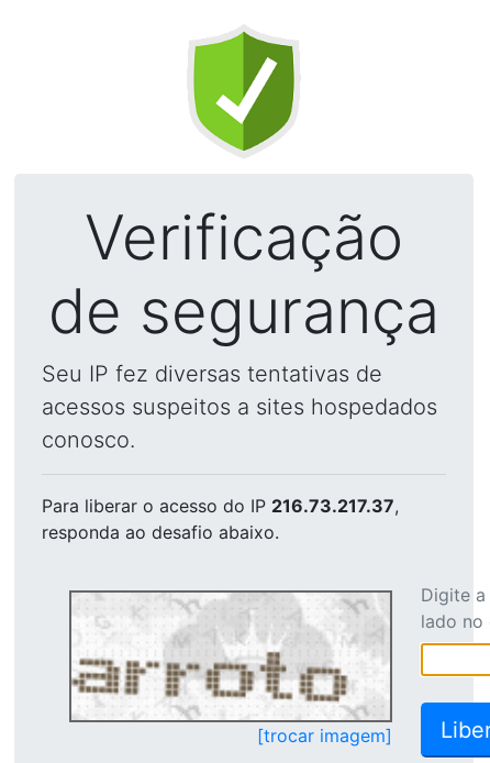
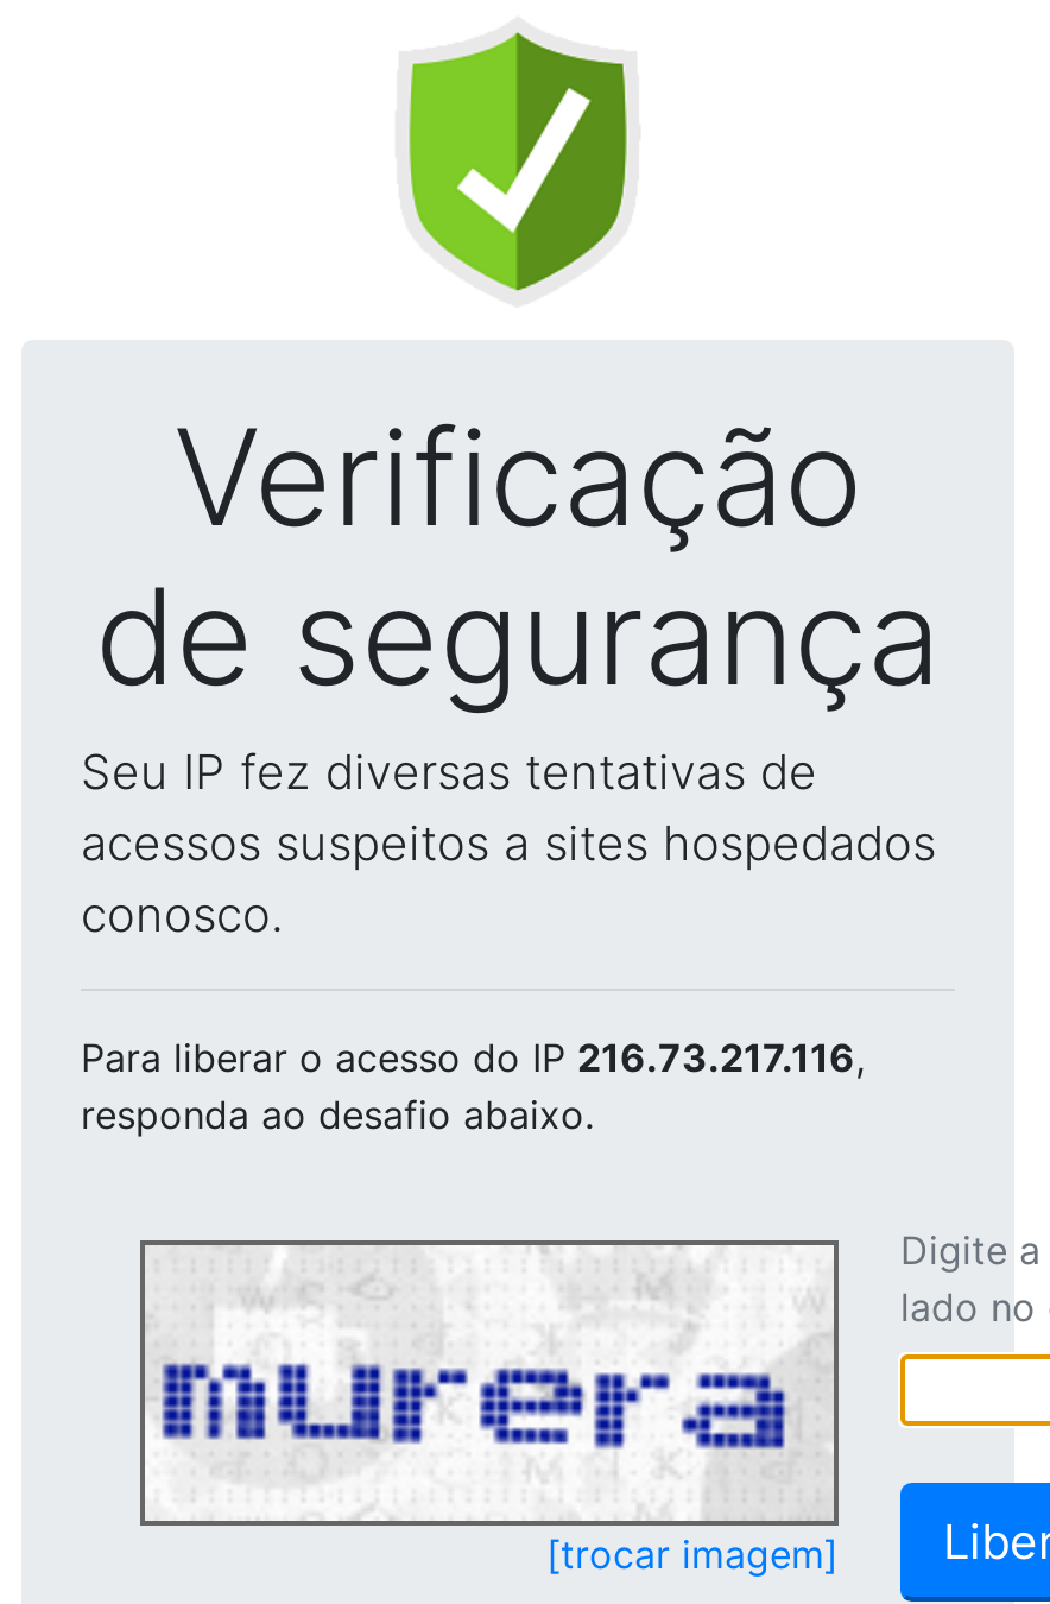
[42,495,399,517] Para liberar o acesso do IP 216.73.217.37, -> [81,1034,865,1081] Para liberar o acesso do IP 216.73.217.116,
[73,596,388,717] [image] -> [145,1250,810,1511] [image]

